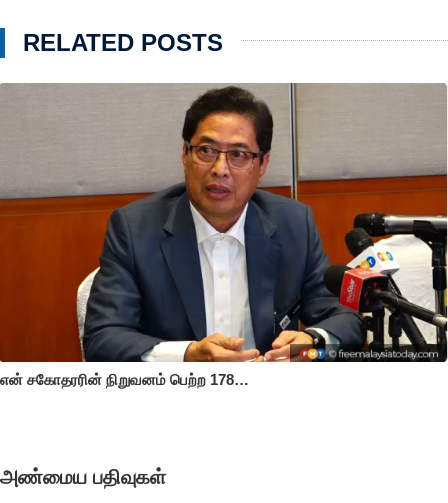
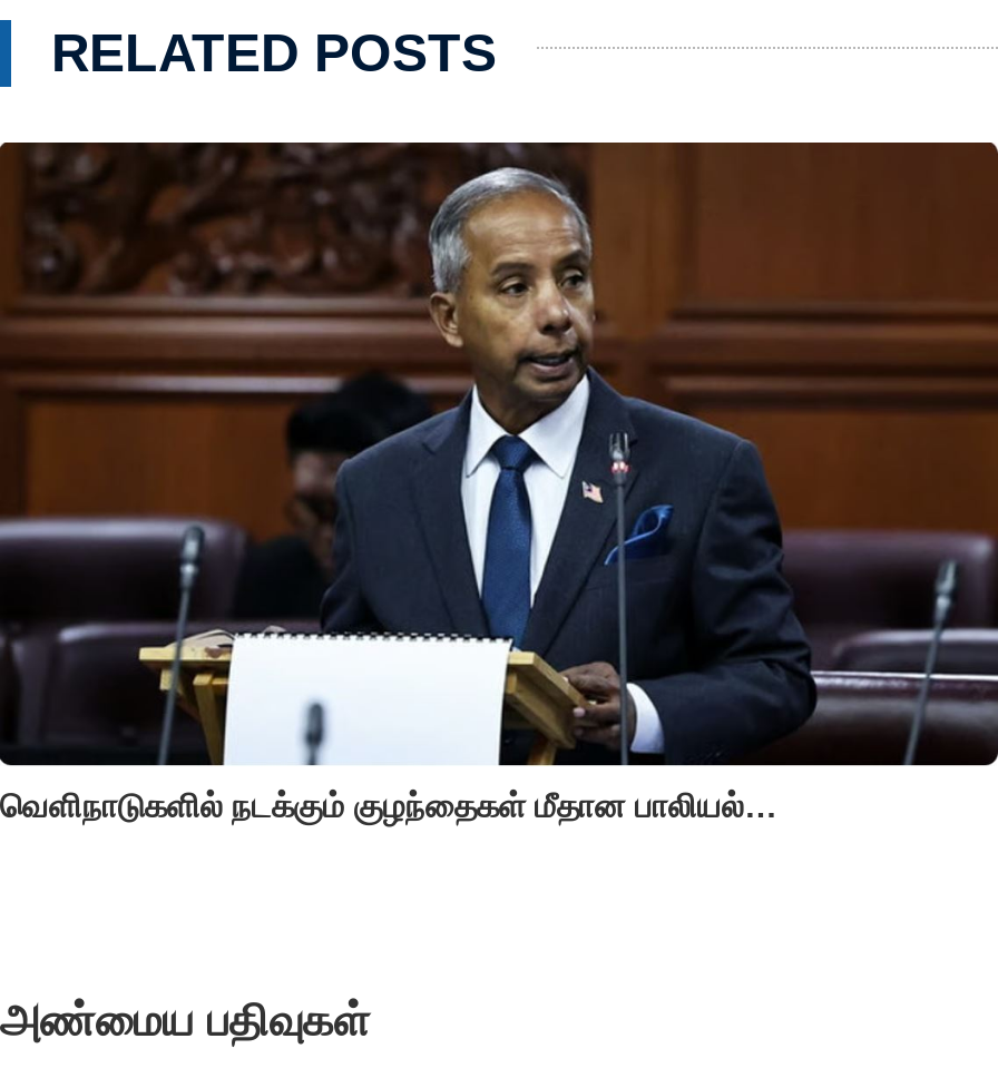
[0,83,445,388] [image] | என் சகோதரரின் நிறுவனம் பெற்ற 178… -> [0,143,991,825] [image] | வெளிநாடுகளில் நடக்கும் குழந்தைகள் மீதான பாலியல்…

